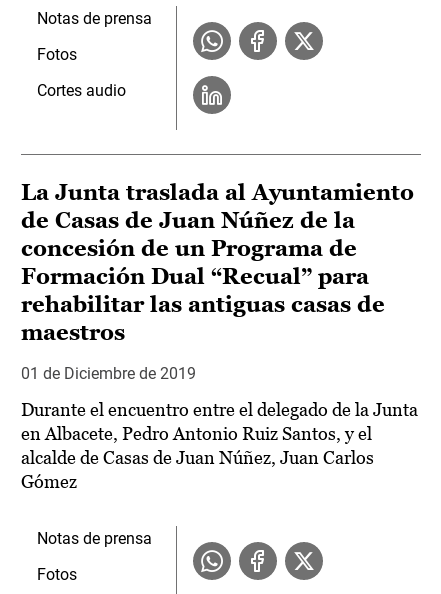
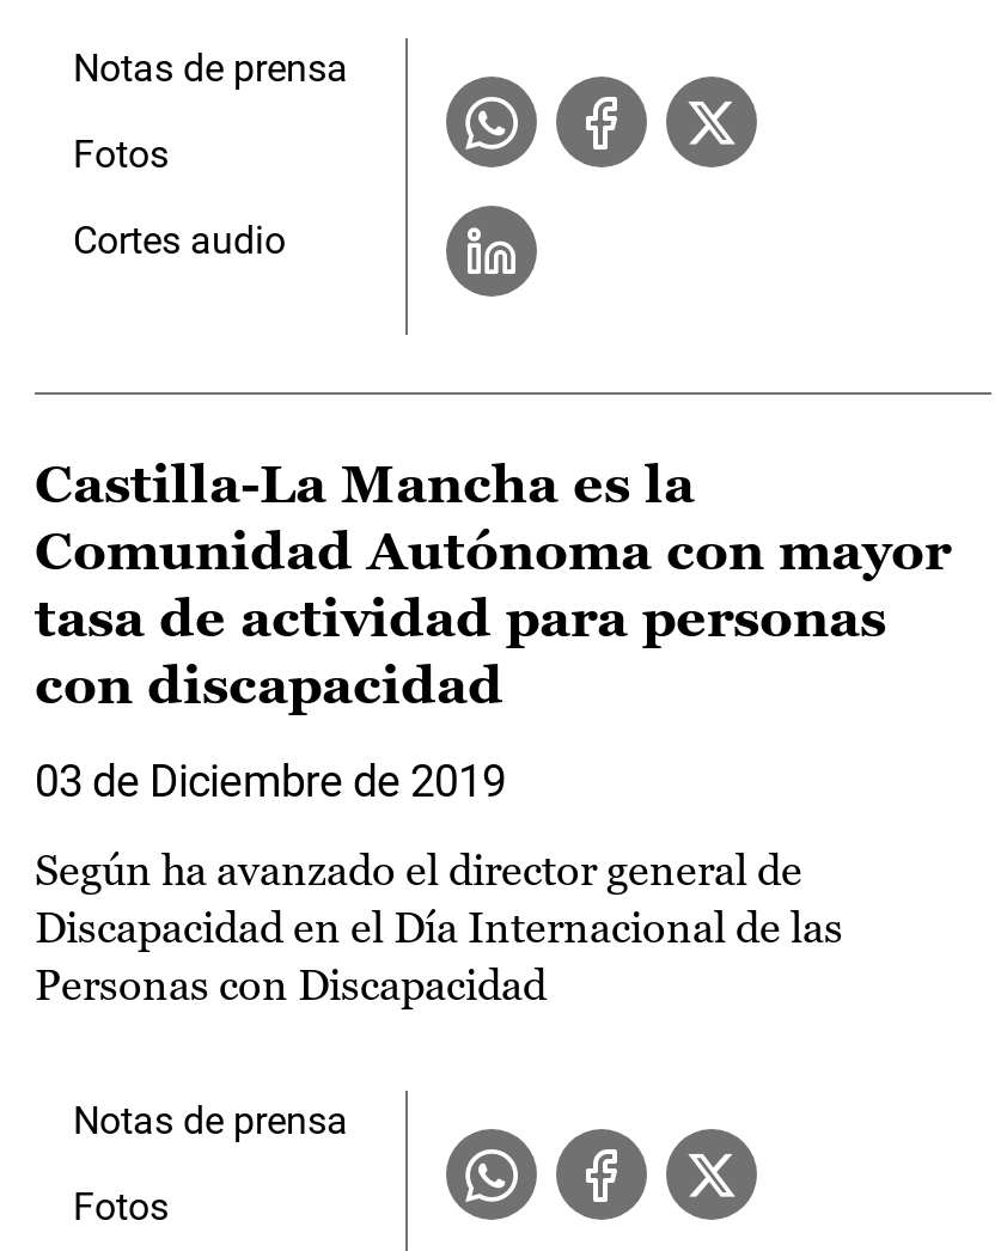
[21,180,414,345] La Junta traslada al Ayuntamiento | de Casas de Juan Núñez de la | concesión de un Programa de | Formación Dual “Recual” para | rehabilitar las antiguas casas de | maestros -> [35,455,951,715] Castilla-La Mancha es la | Comunidad Autónoma con mayor | tasa de actividad para personas | con discapacidad
[21,364,196,383] 01 de Diciembre de 2019 -> [35,756,506,806] 03 de Diciembre de 2019
[21,399,418,492] Durante el encuentro entre el delegado de la Junta | en Albacete, Pedro Antonio Ruiz Santos, y el | alcalde de Casas de Juan Núñez, Juan Carlos | Gómez -> [35,845,843,1010] Según ha avanzado el director general de | Discapacidad en el Día Internacional de las | Personas con Discapacidad

